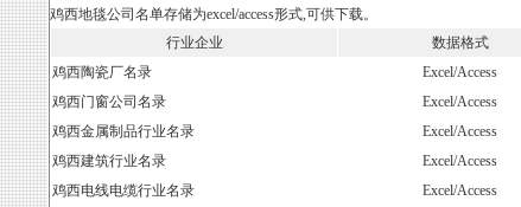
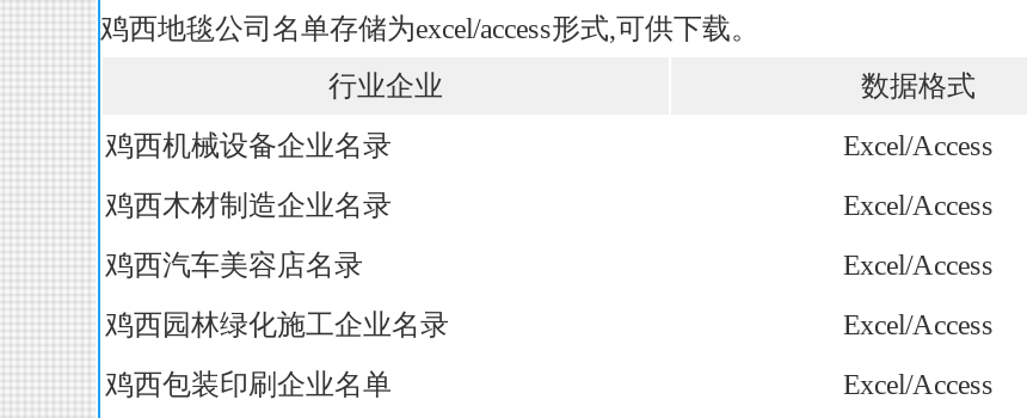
[52,64,152,80] 鸡西陶瓷厂名录 -> [105,129,392,162] 鸡西机械设备企业名录
[52,93,166,110] 鸡西门窗公司名录 -> [105,189,392,222] 鸡西木材制造企业名录
[52,123,195,140] 鸡西金属制品行业名录 -> [105,248,363,282] 鸡西汽车美容店名录
[52,153,166,169] 鸡西建筑行业名录 -> [105,308,449,342] 鸡西园林绿化施工企业名录
[52,182,195,199] 鸡西电线电缆行业名录 -> [105,368,392,401] 鸡西包装印刷企业名单

